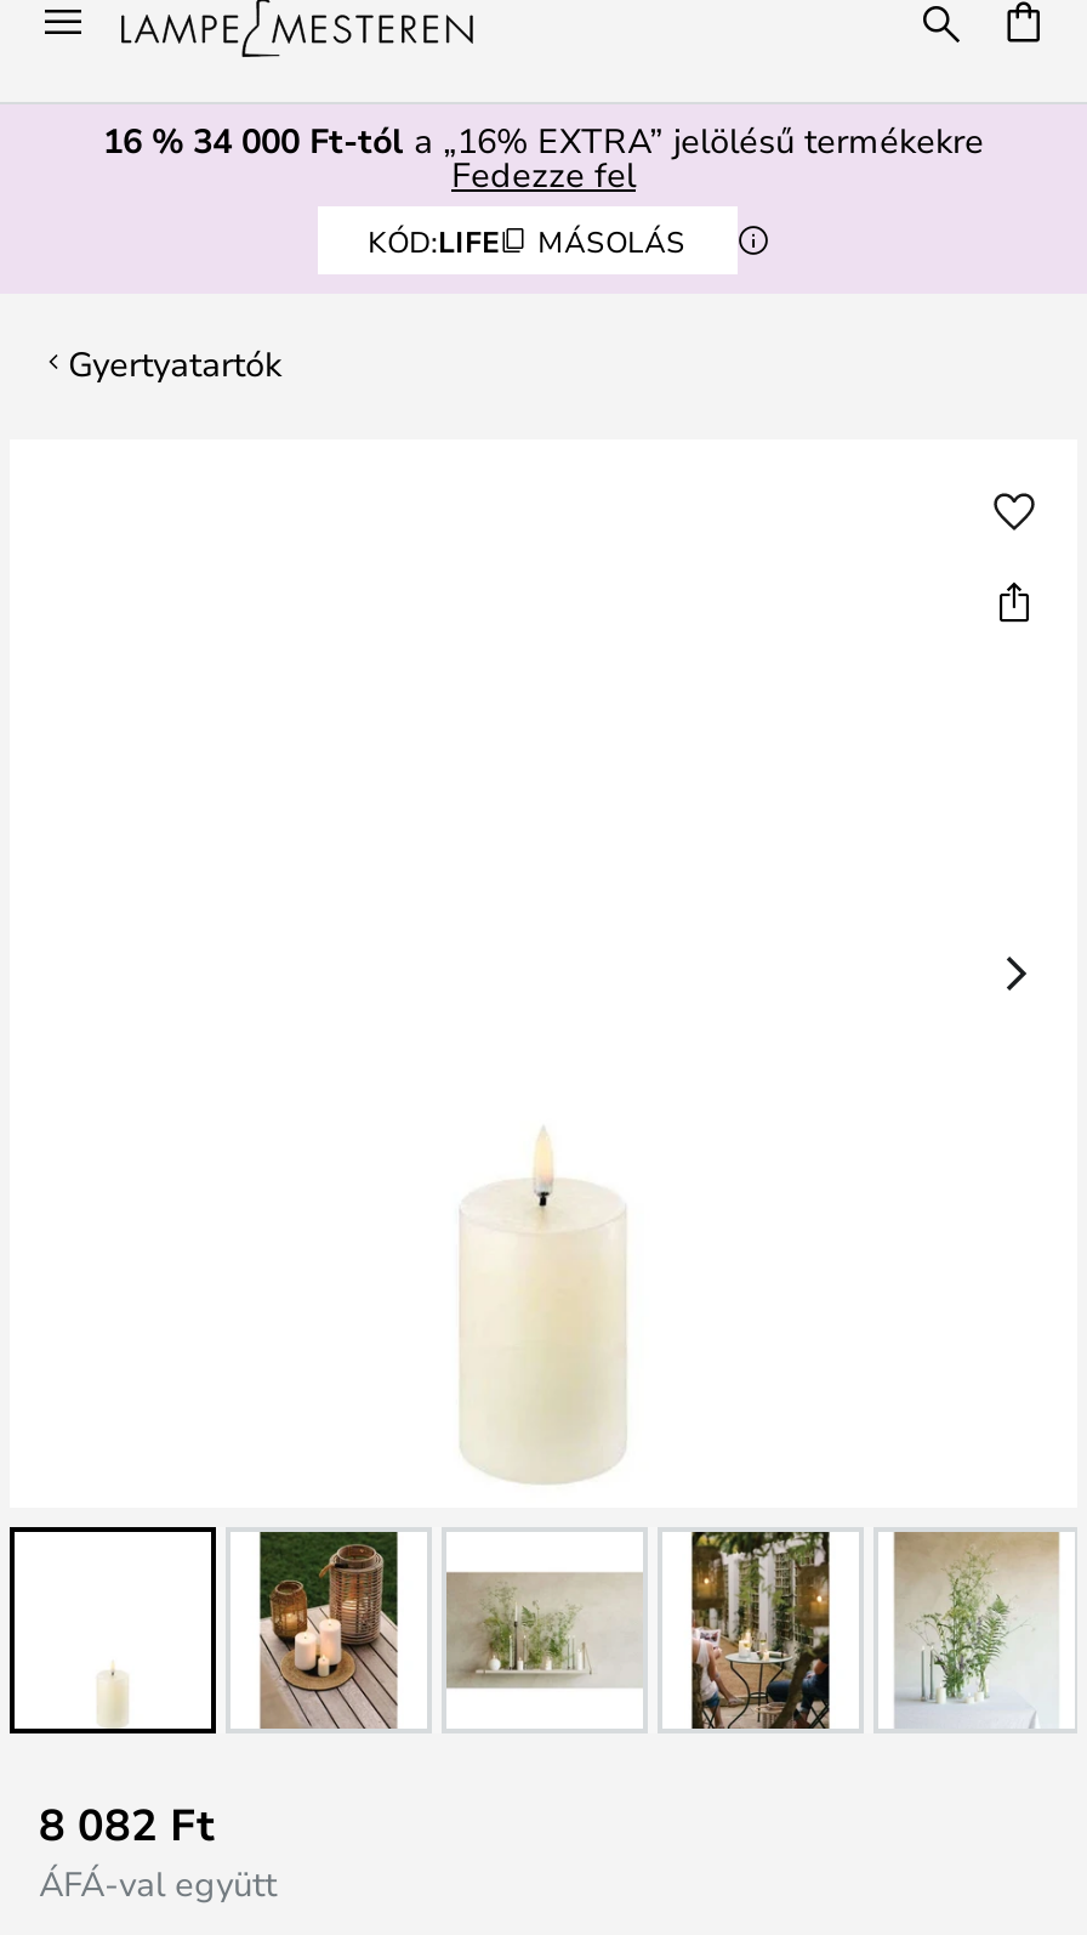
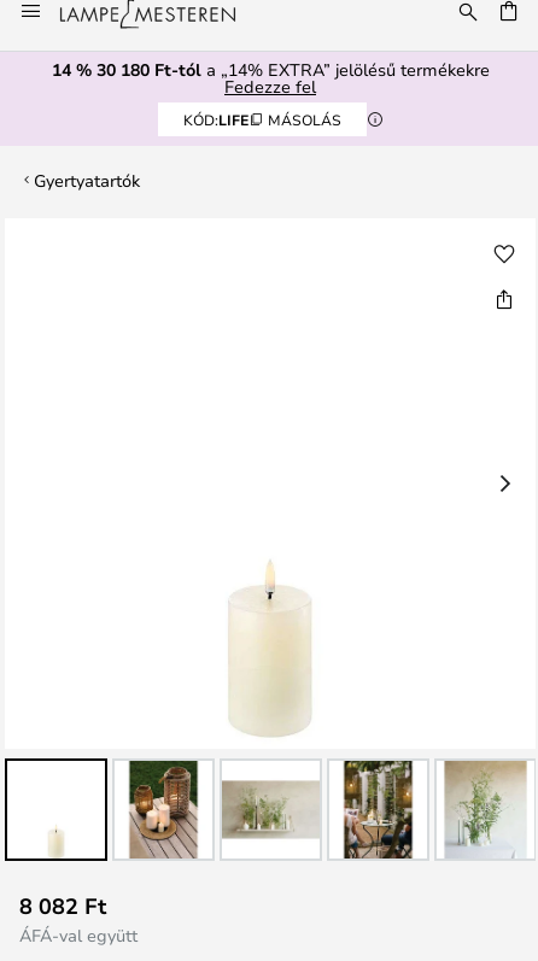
[103,117,984,163] 16 % 34 000 Ft-tól a „16% EXTRA” jelölésű termékekre -> [51,58,489,81] 14 % 30 180 Ft-tól a „14% EXTRA” jelölésű termékekre

